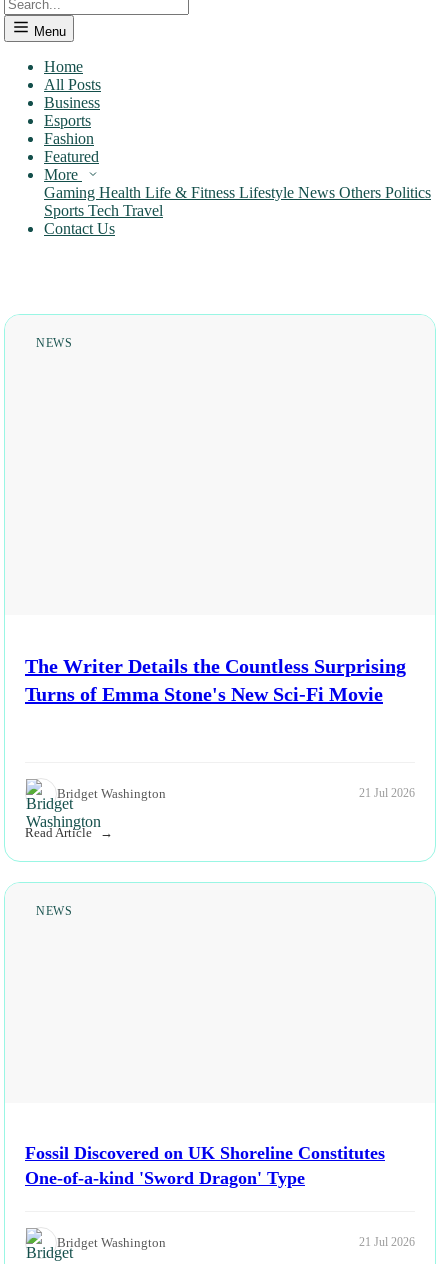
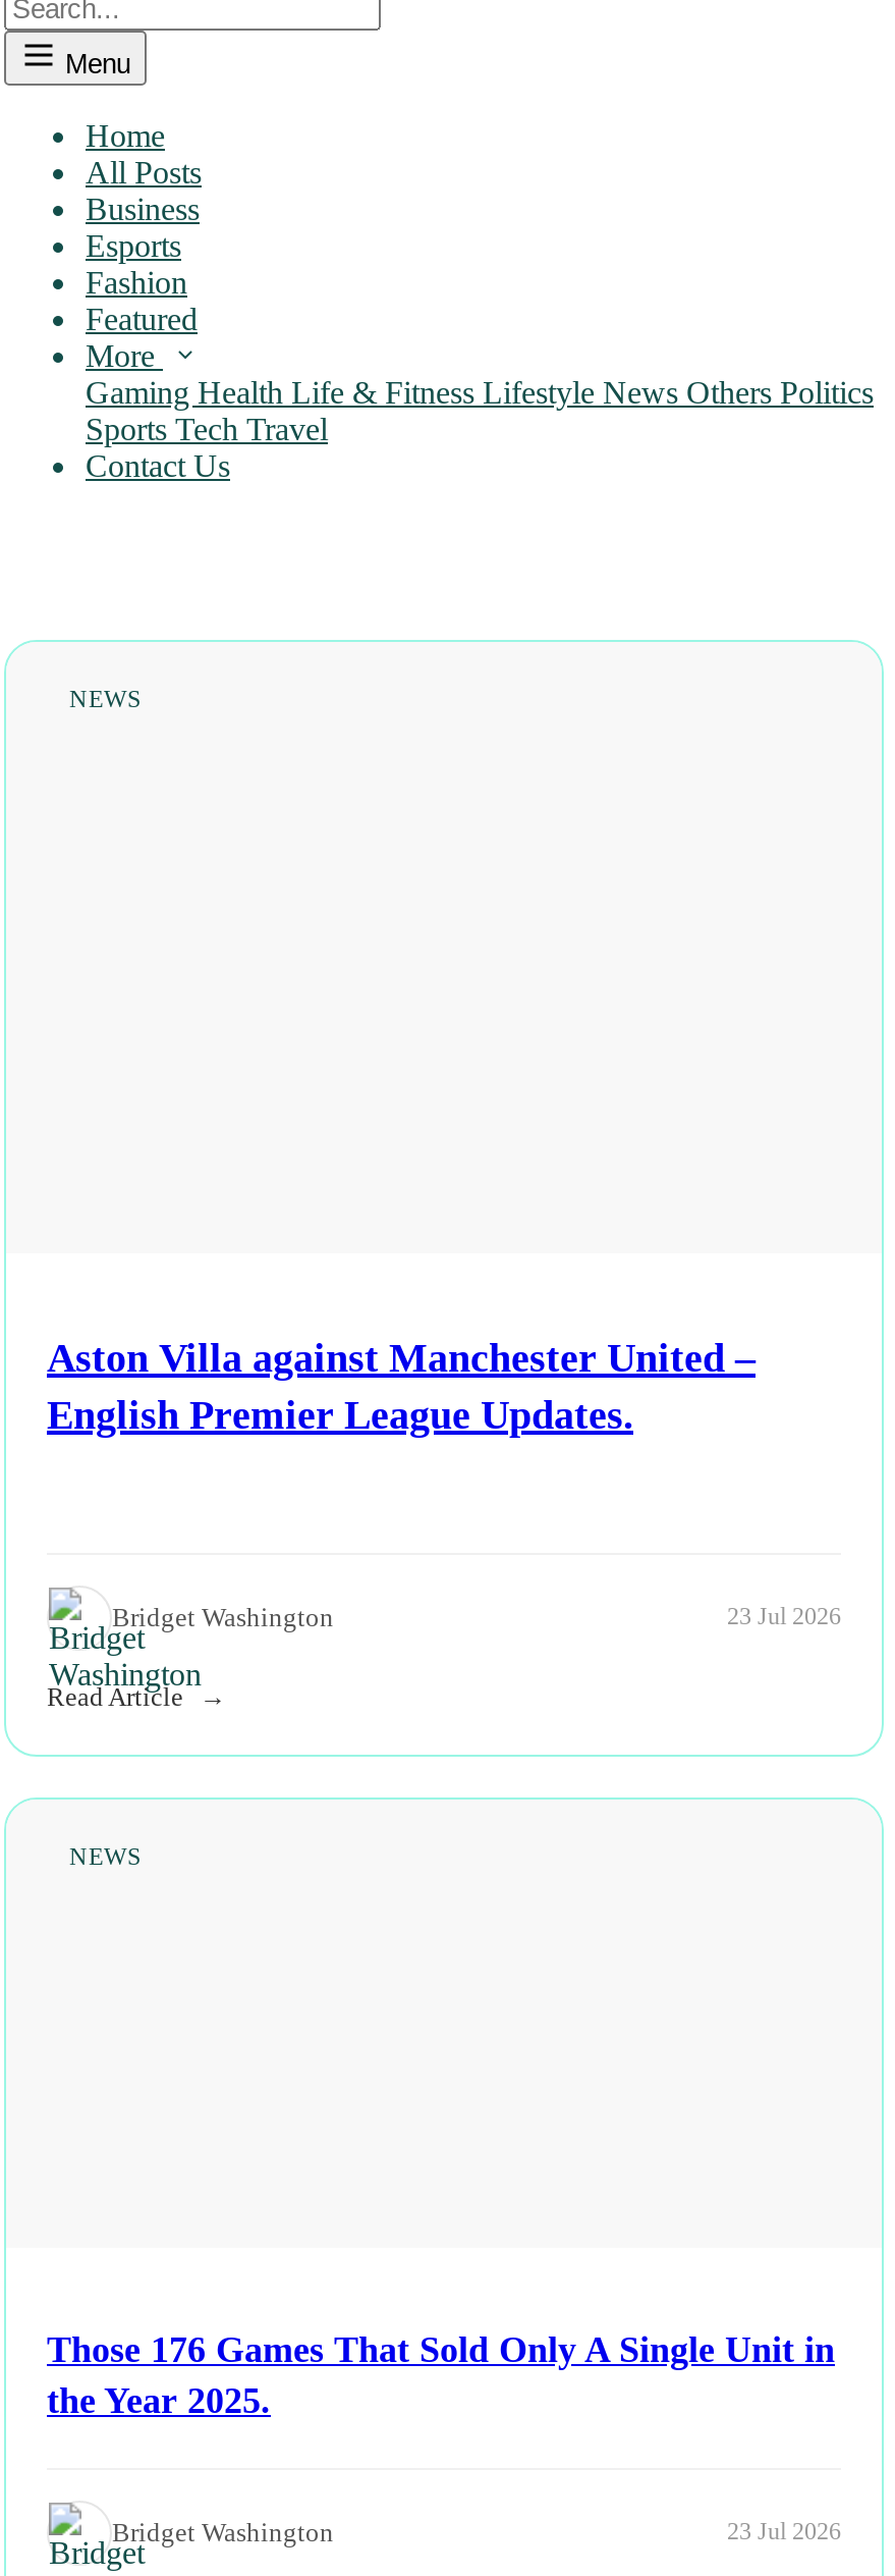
[25,655,406,705] The Writer Details the Countless Surprising | Turns of Emma Stone's New Sci-Fi Movie -> [47,1334,756,1436] Aston Villa against Manchester United – | English Premier League Updates.
[359,786,415,800] 21 Jul 2026 -> [727,1602,841,1631] 23 Jul 2026
[25,1143,385,1188] Fossil Discovered on UK Shoreline Constitutes | One-of-a-kind 'Sword Dragon' Type -> [47,2329,835,2420] Those 176 Games That Sold Only A Single Unit in | the Year 2025.
[359,1235,415,1249] 21 Jul 2026 -> [727,2517,841,2546] 23 Jul 2026

